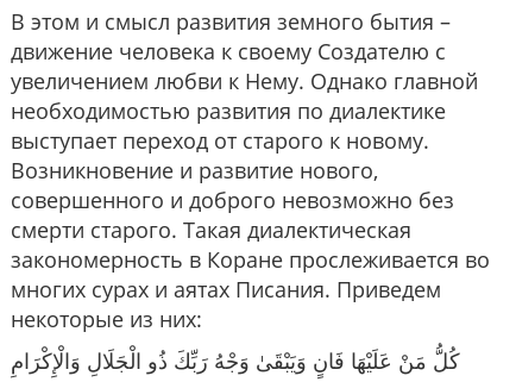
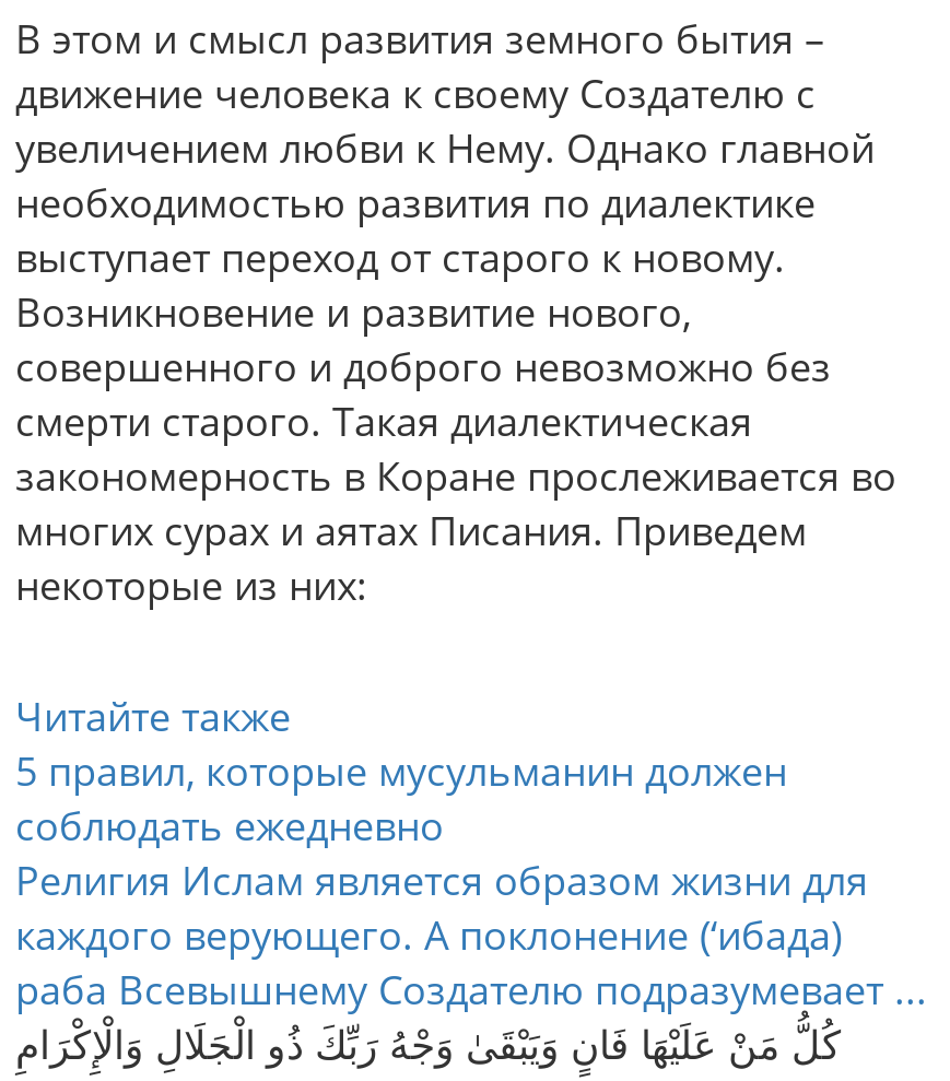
none -> [15,690,927,1015] Читайте также | 5 правил, которые мусульманин должен | соблюдать ежедневно | Религия Ислам является образом жизни для | каждого верующего. А поклонение (‘ибада) | раба Всевышнему Создателю подразумевает ...

